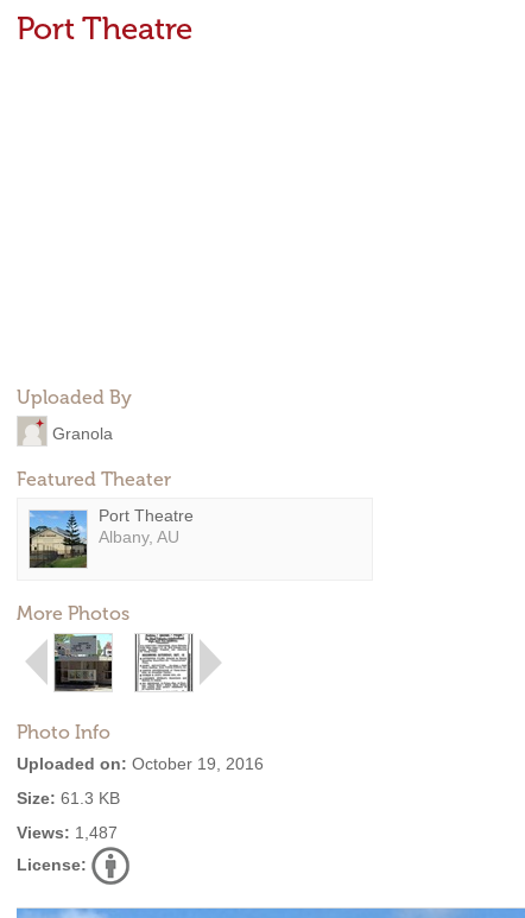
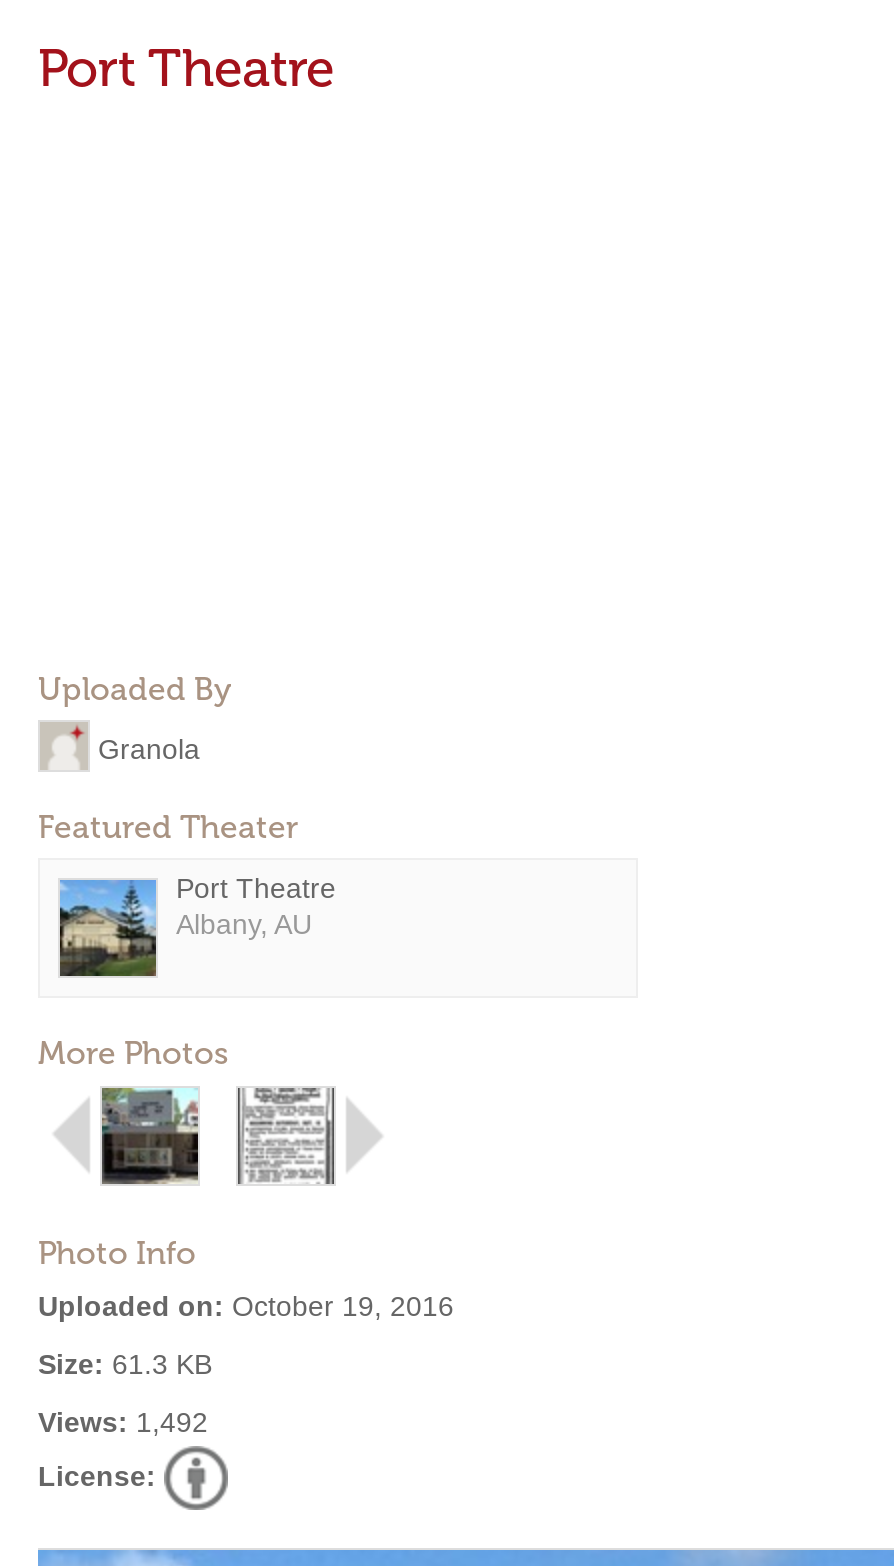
[17,823,118,842] Views: 1,487 -> [38,1406,208,1438] Views: 1,492

